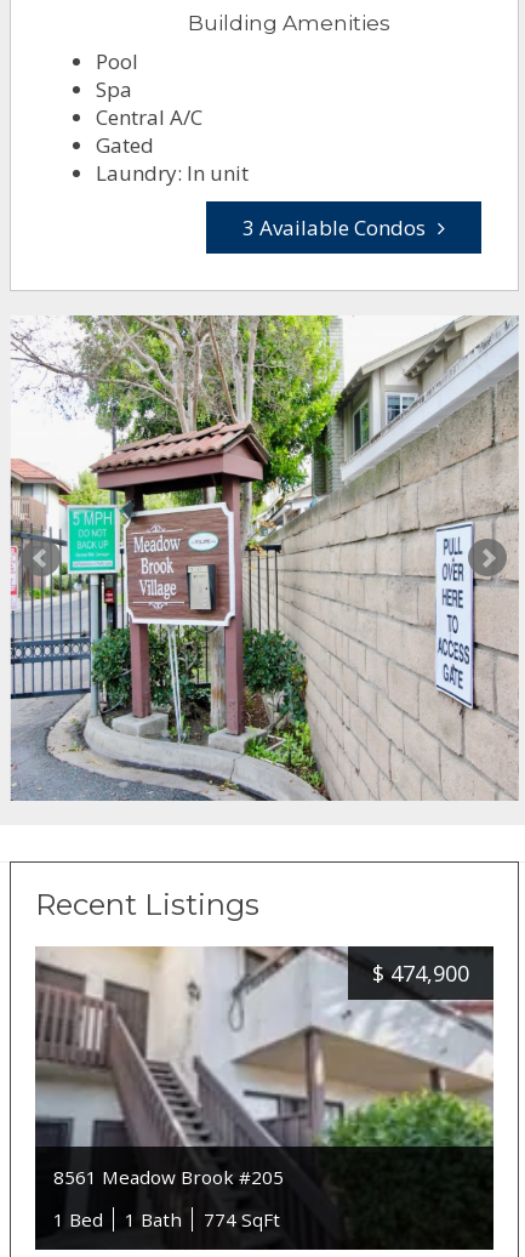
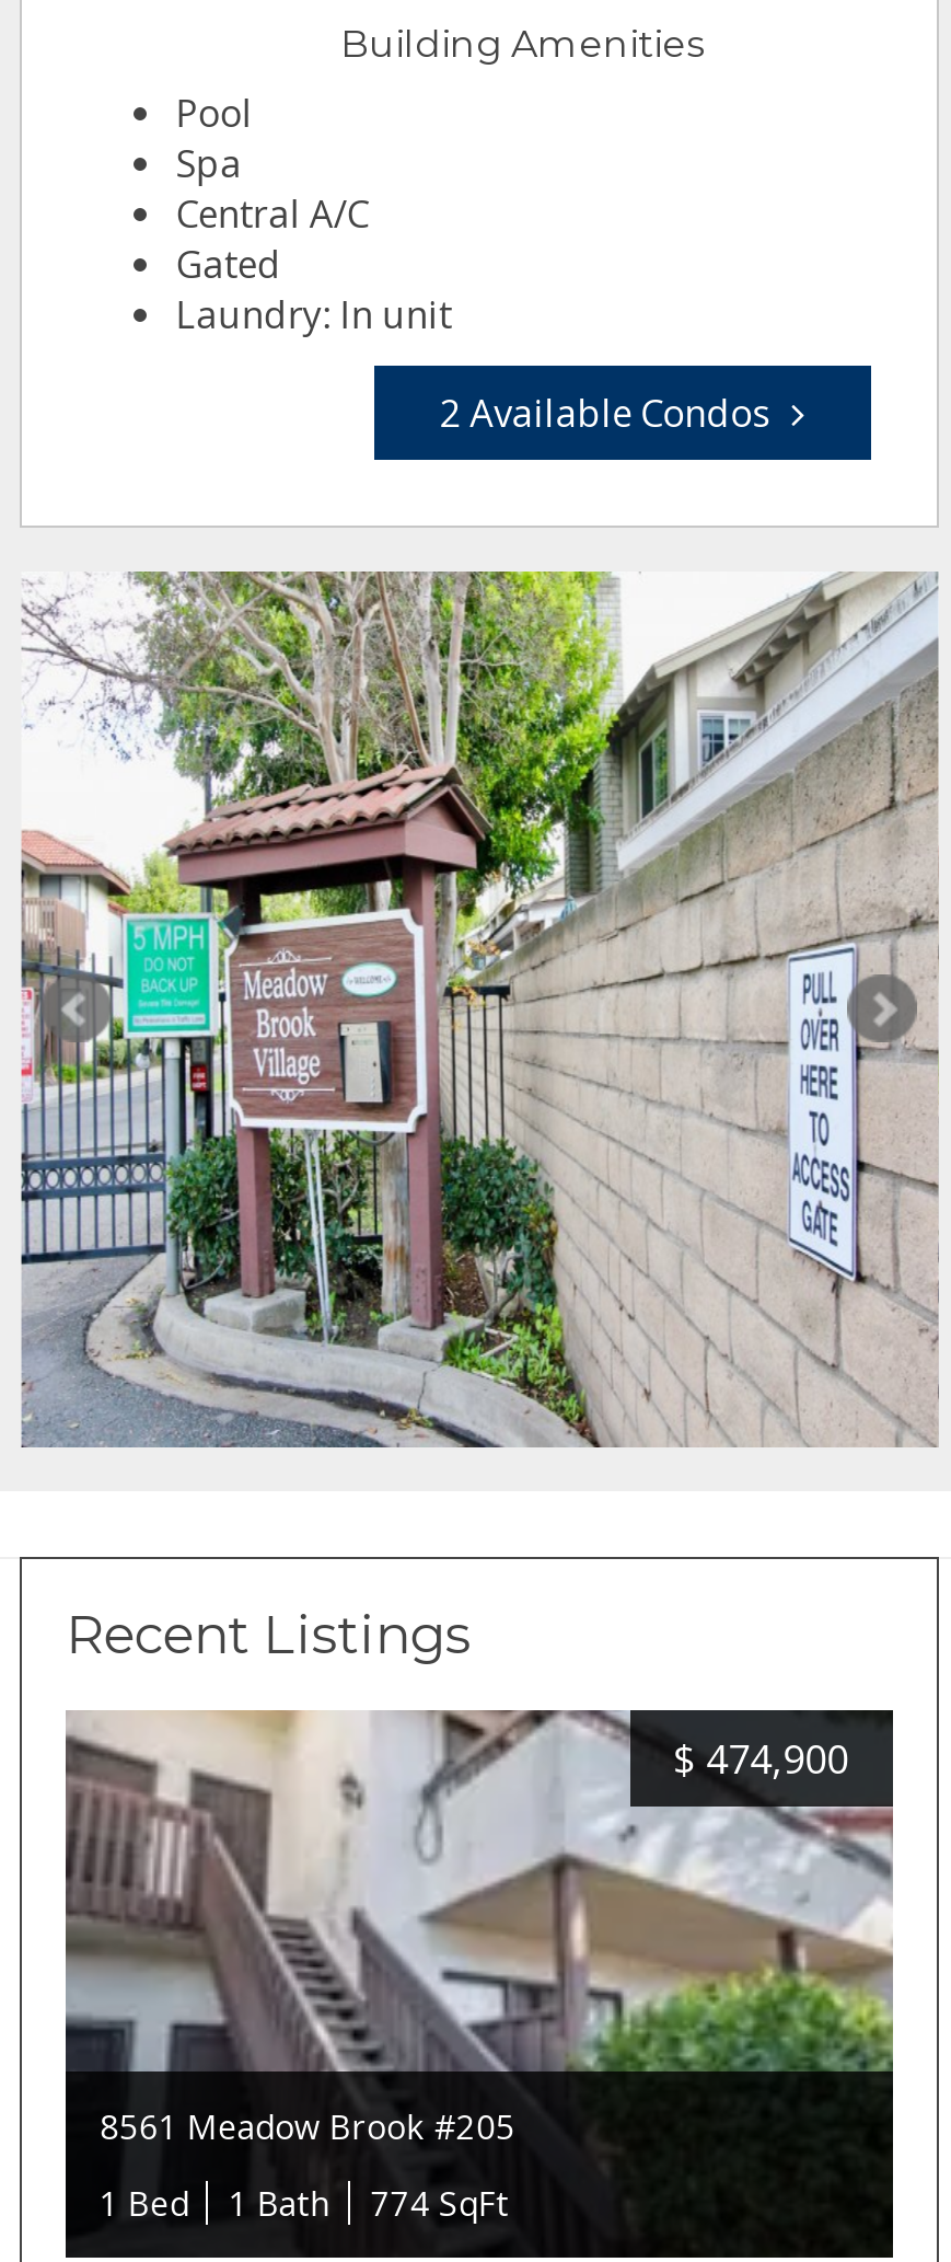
[242,214,425,242] 3 Available Condos -> [439,388,770,438] 2 Available Condos

